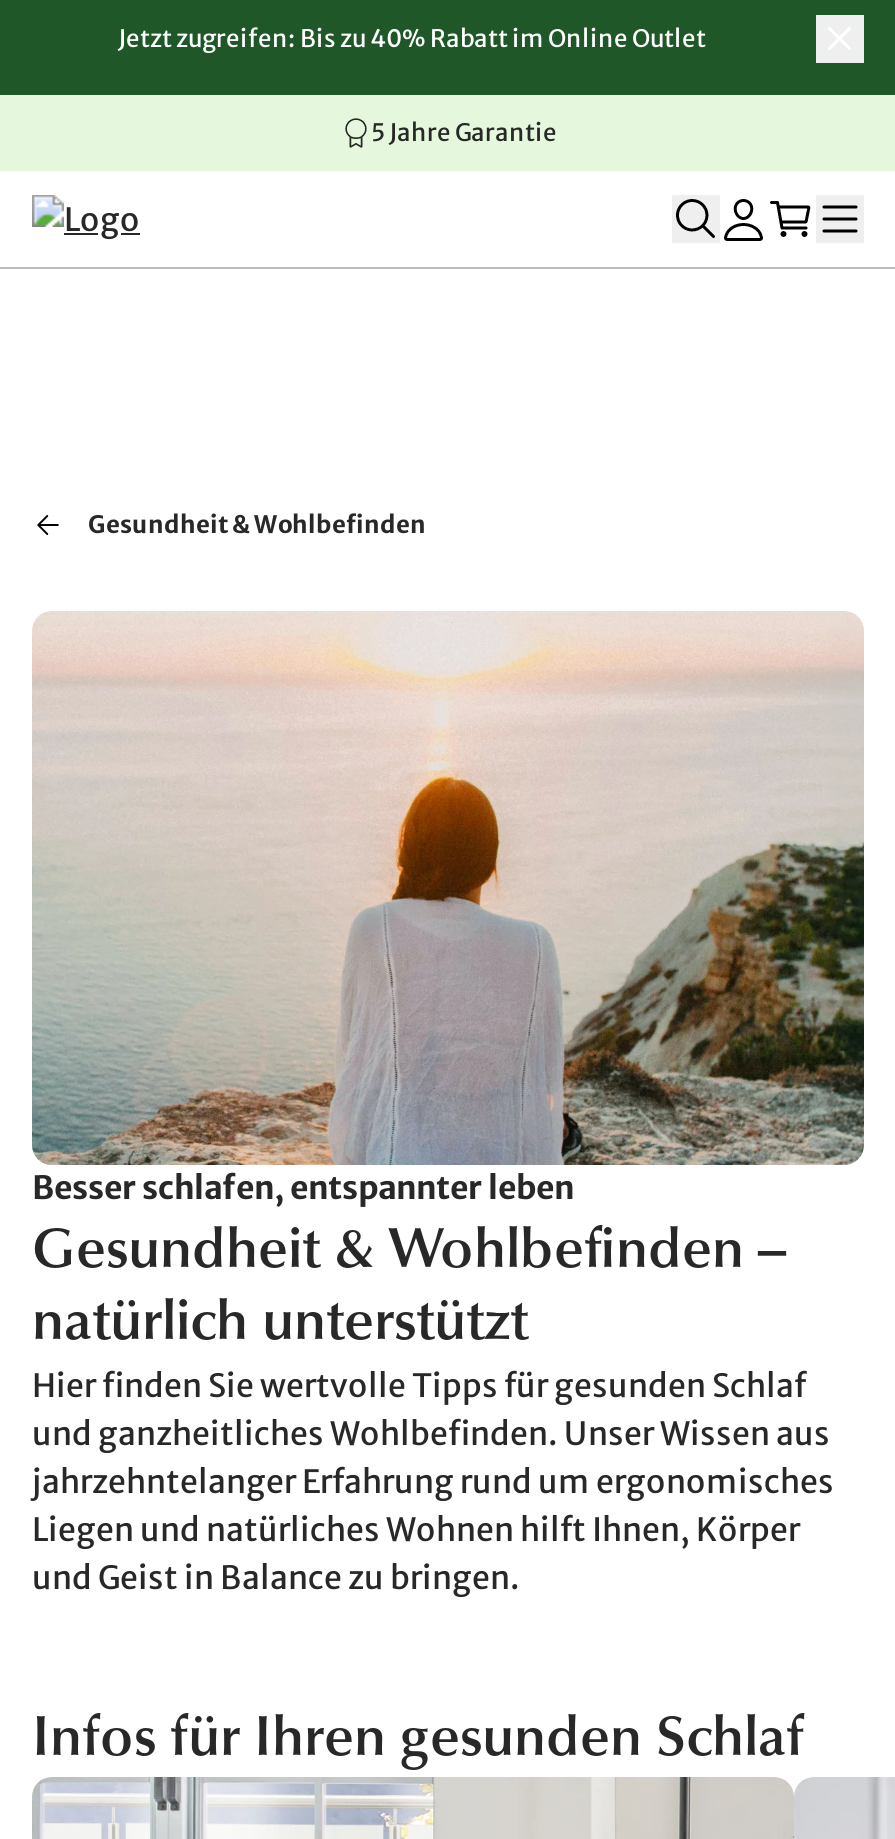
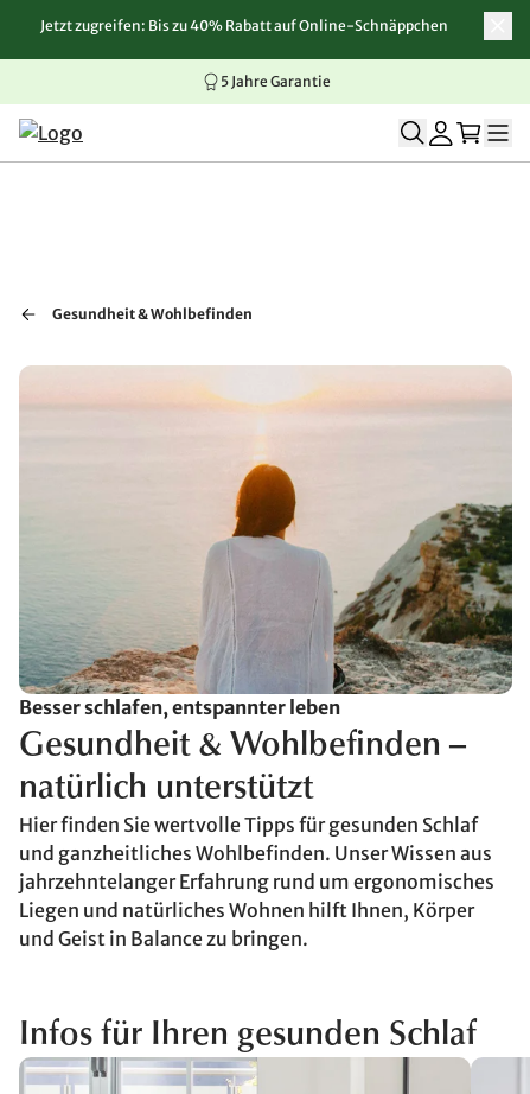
[118,23,706,53] Jetzt zugreifen: Bis zu 40% Rabatt im Online Outlet -> [40,17,448,34] Jetzt zugreifen: Bis zu 40% Rabatt auf Online-Schnäppchen

